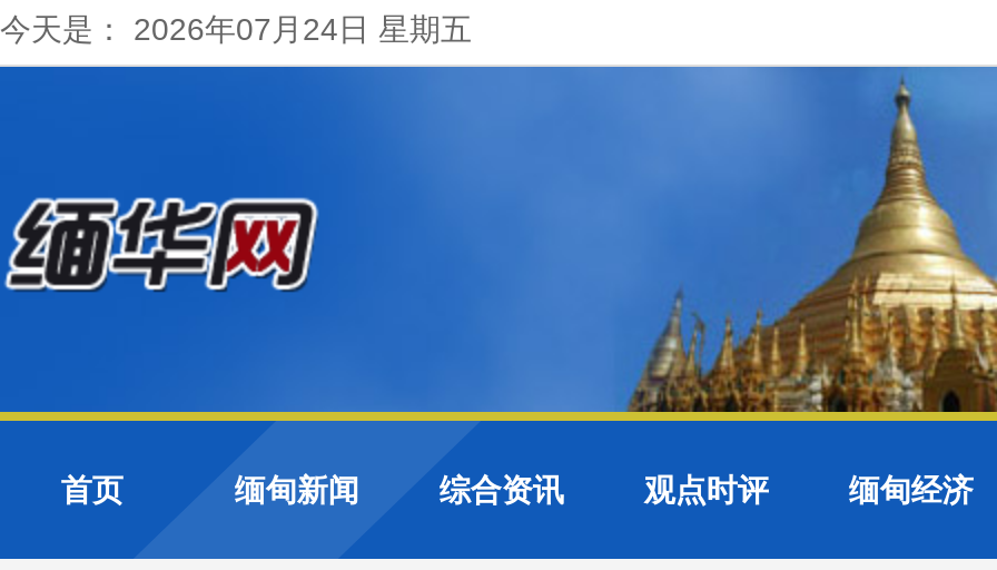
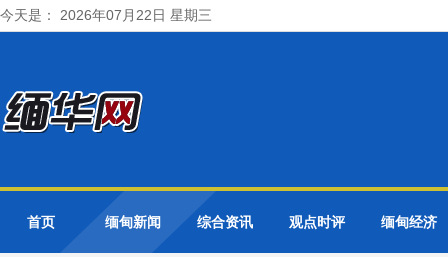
[0,11,472,47] 今天是： 2026年07月24日 星期五 -> [0,7,212,23] 今天是： 2026年07月22日 星期三
[278,67,990,414] [image] -> none

